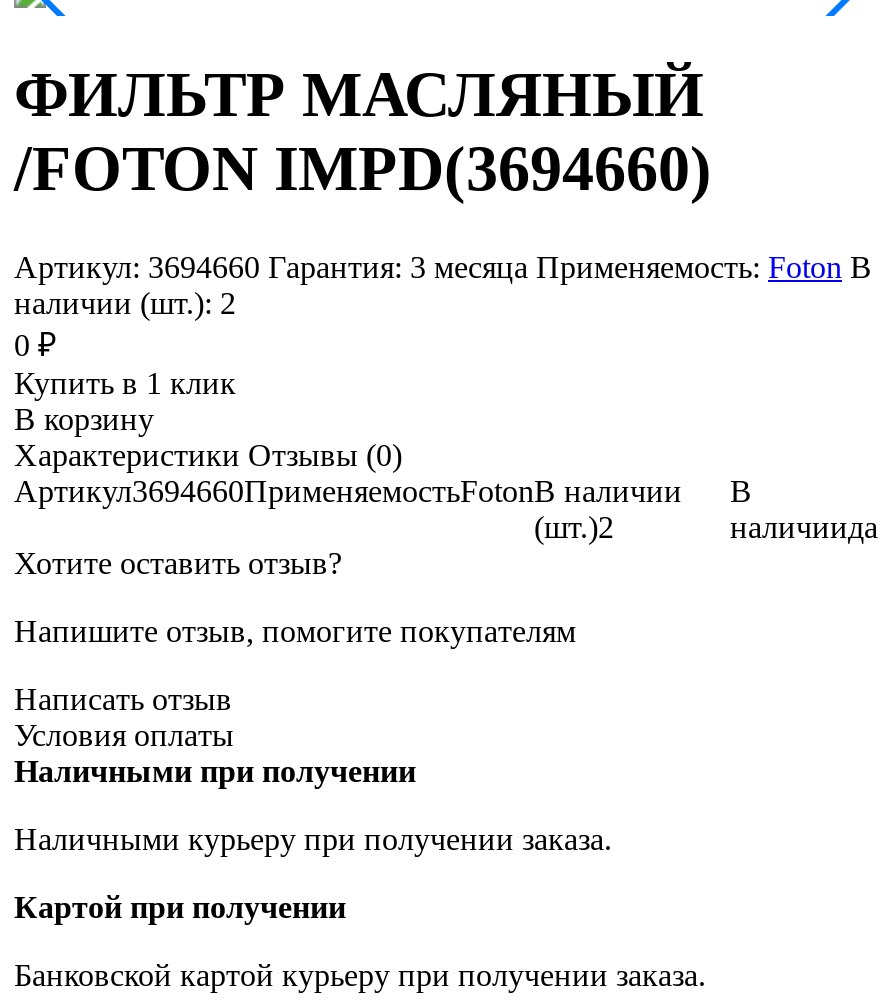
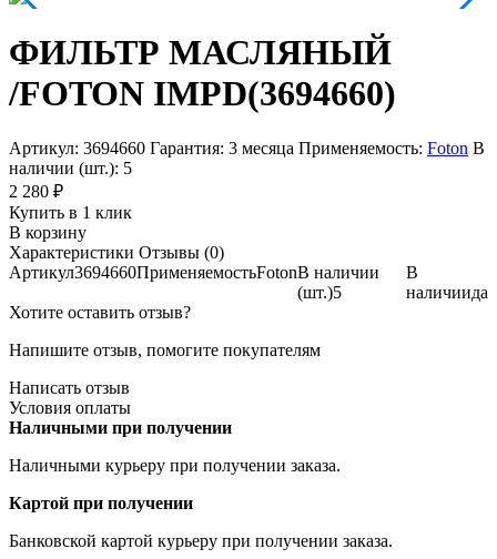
[14,286,236,320] наличии (шт.): 2 -> [9,158,132,177] наличии (шт.): 5
[14,328,56,362] 0 ₽ -> [9,182,63,201] 2 280 ₽
[534,510,614,544] (шт.)2 -> [297,283,342,302] (шт.)5

